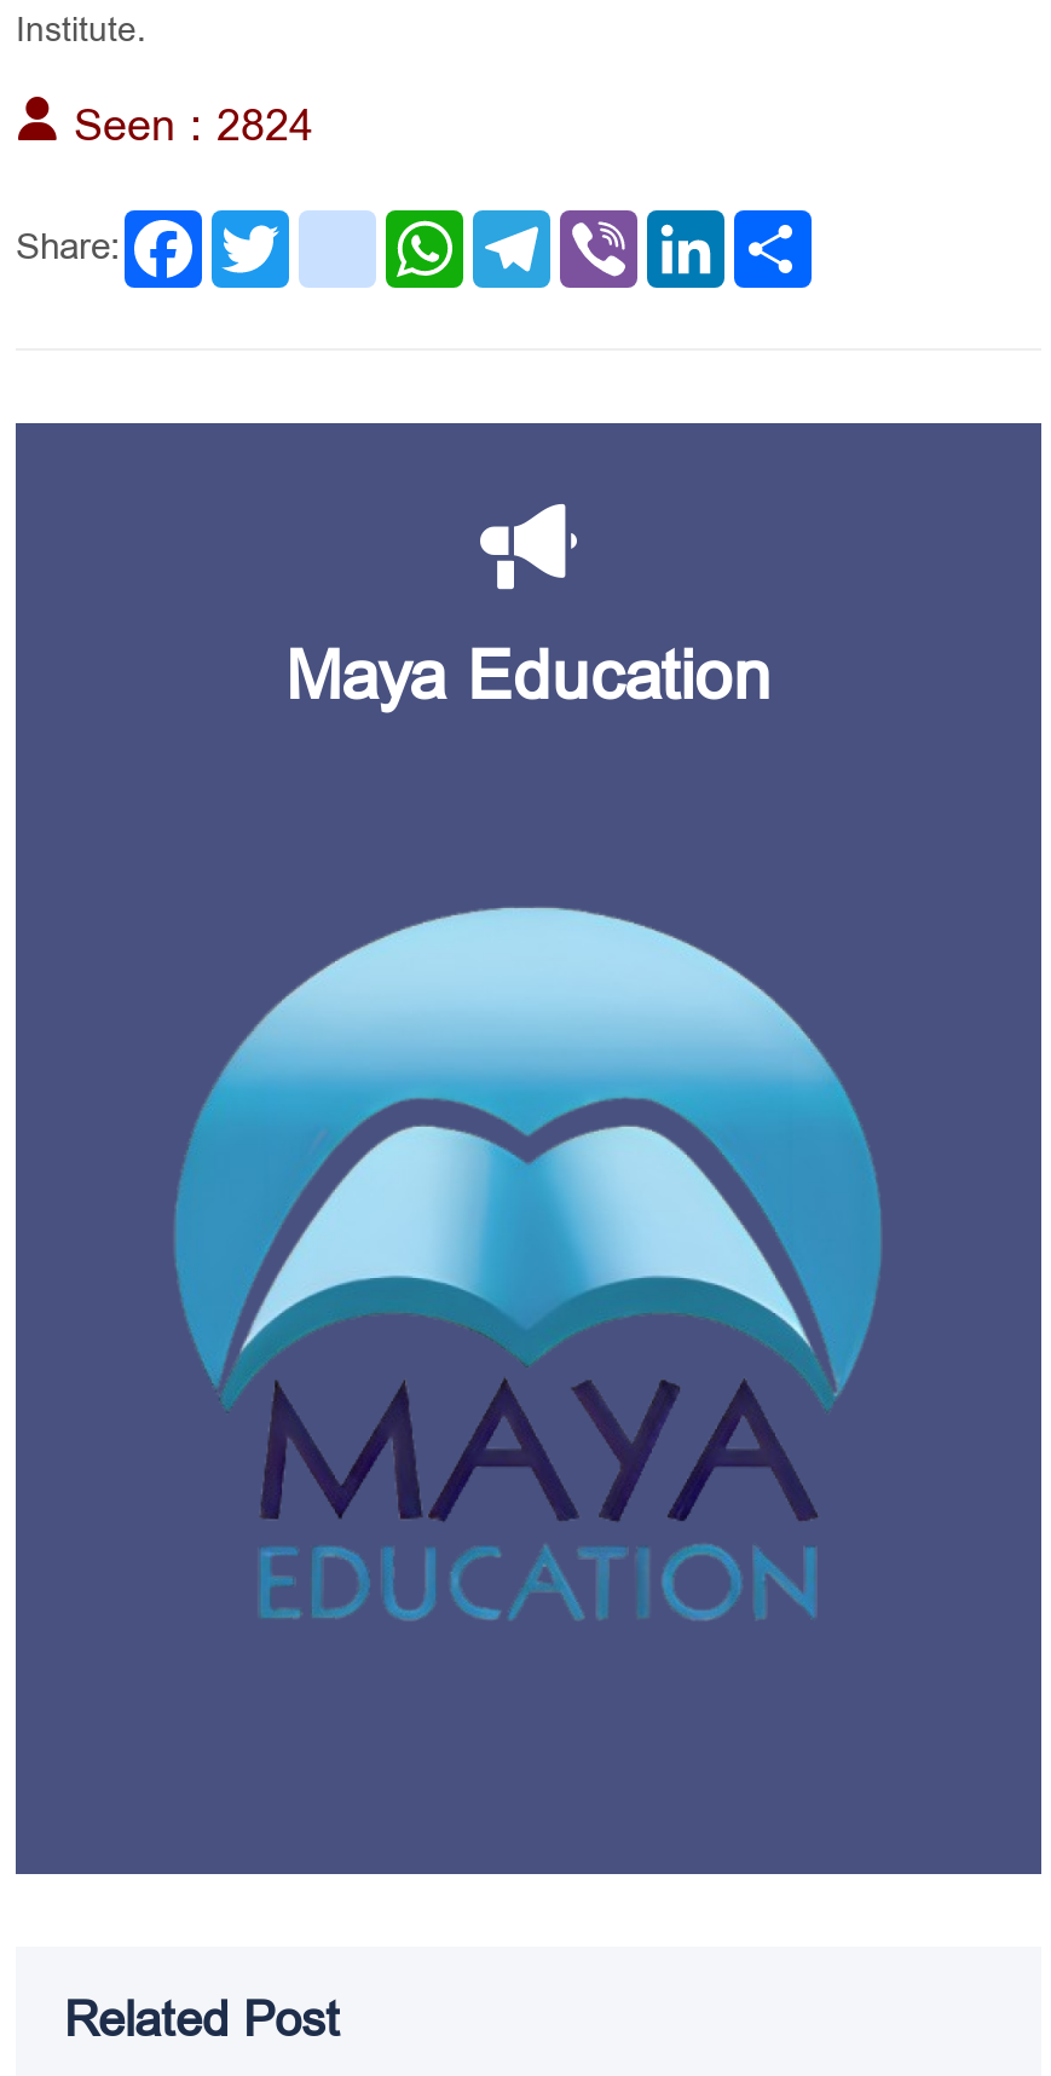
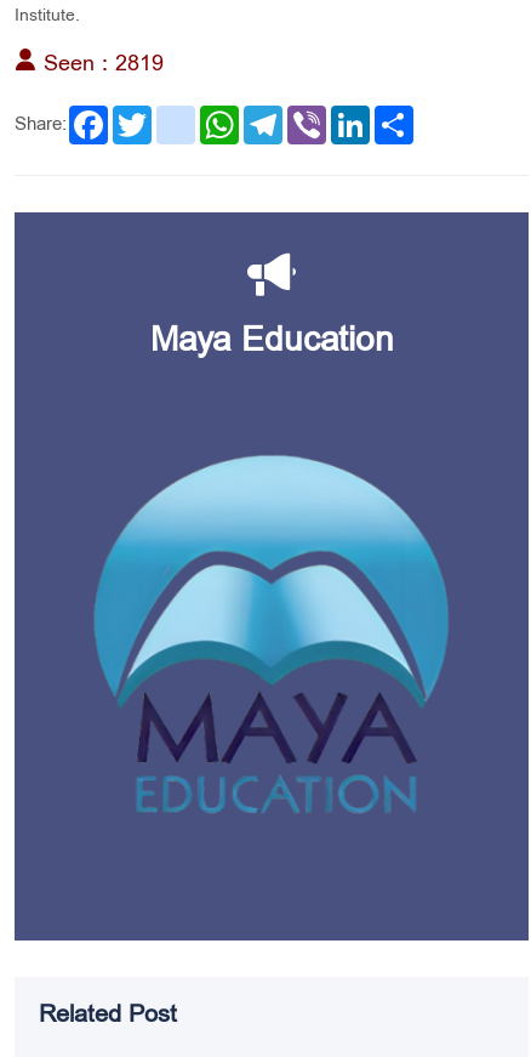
[59,99,313,157] Seen : 2824 -> [36,50,164,79] Seen : 2819

